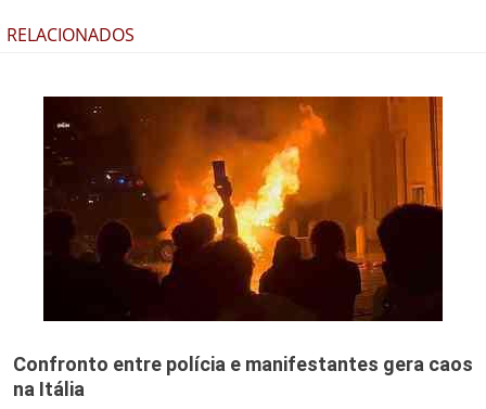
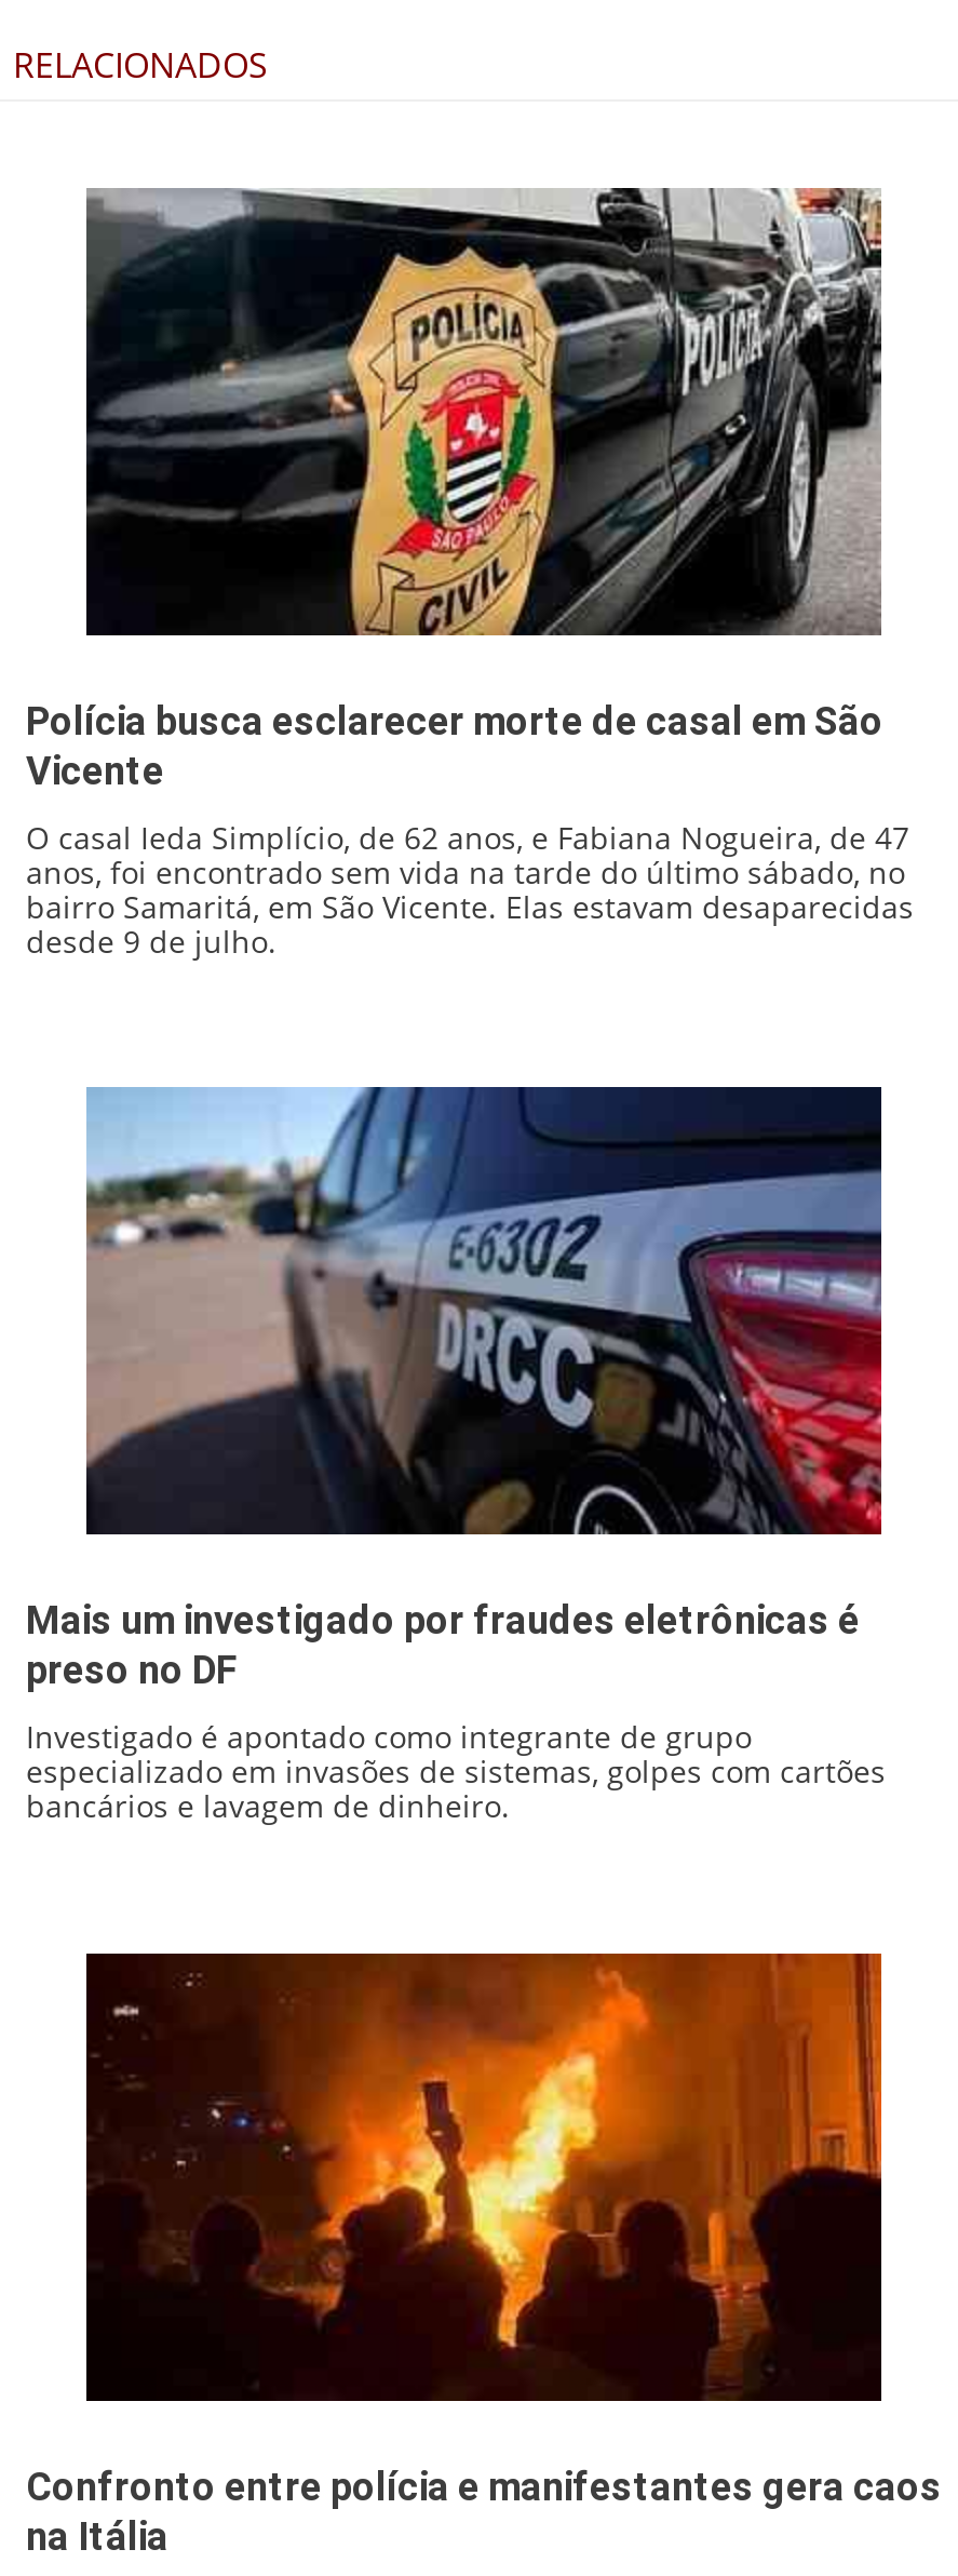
none -> [26,186,914,961] [image] | Polícia busca esclarecer morte de casal em São | Vicente | O casal Ieda Simplício, de 62 anos, e Fabiana Nogueira, de 47 | anos, foi encontrado sem vida na tarde do último sábado, no | bairro Samaritá, em São Vicente. Elas estavam desaparecidas | desde 9 de julho.
none -> [26,1085,886,1826] [image] | Mais um investigado por fraudes eletrônicas é | preso no DF | Investigado é apontado como integrante de grupo | especializado em invasões de sistemas, golpes com cartões | bancários e lavagem de dinheiro.

